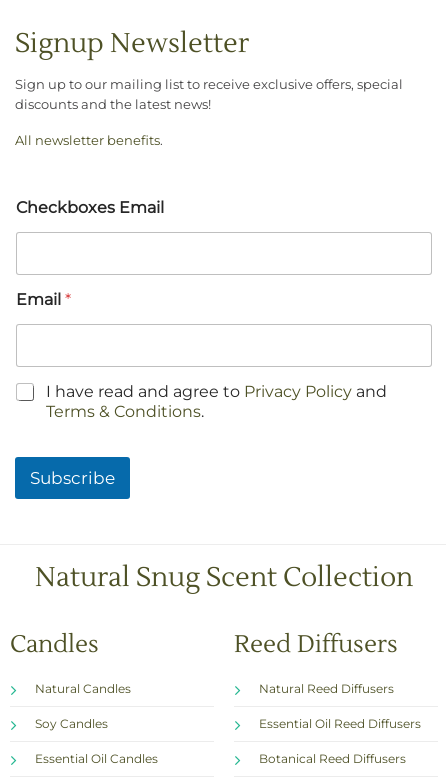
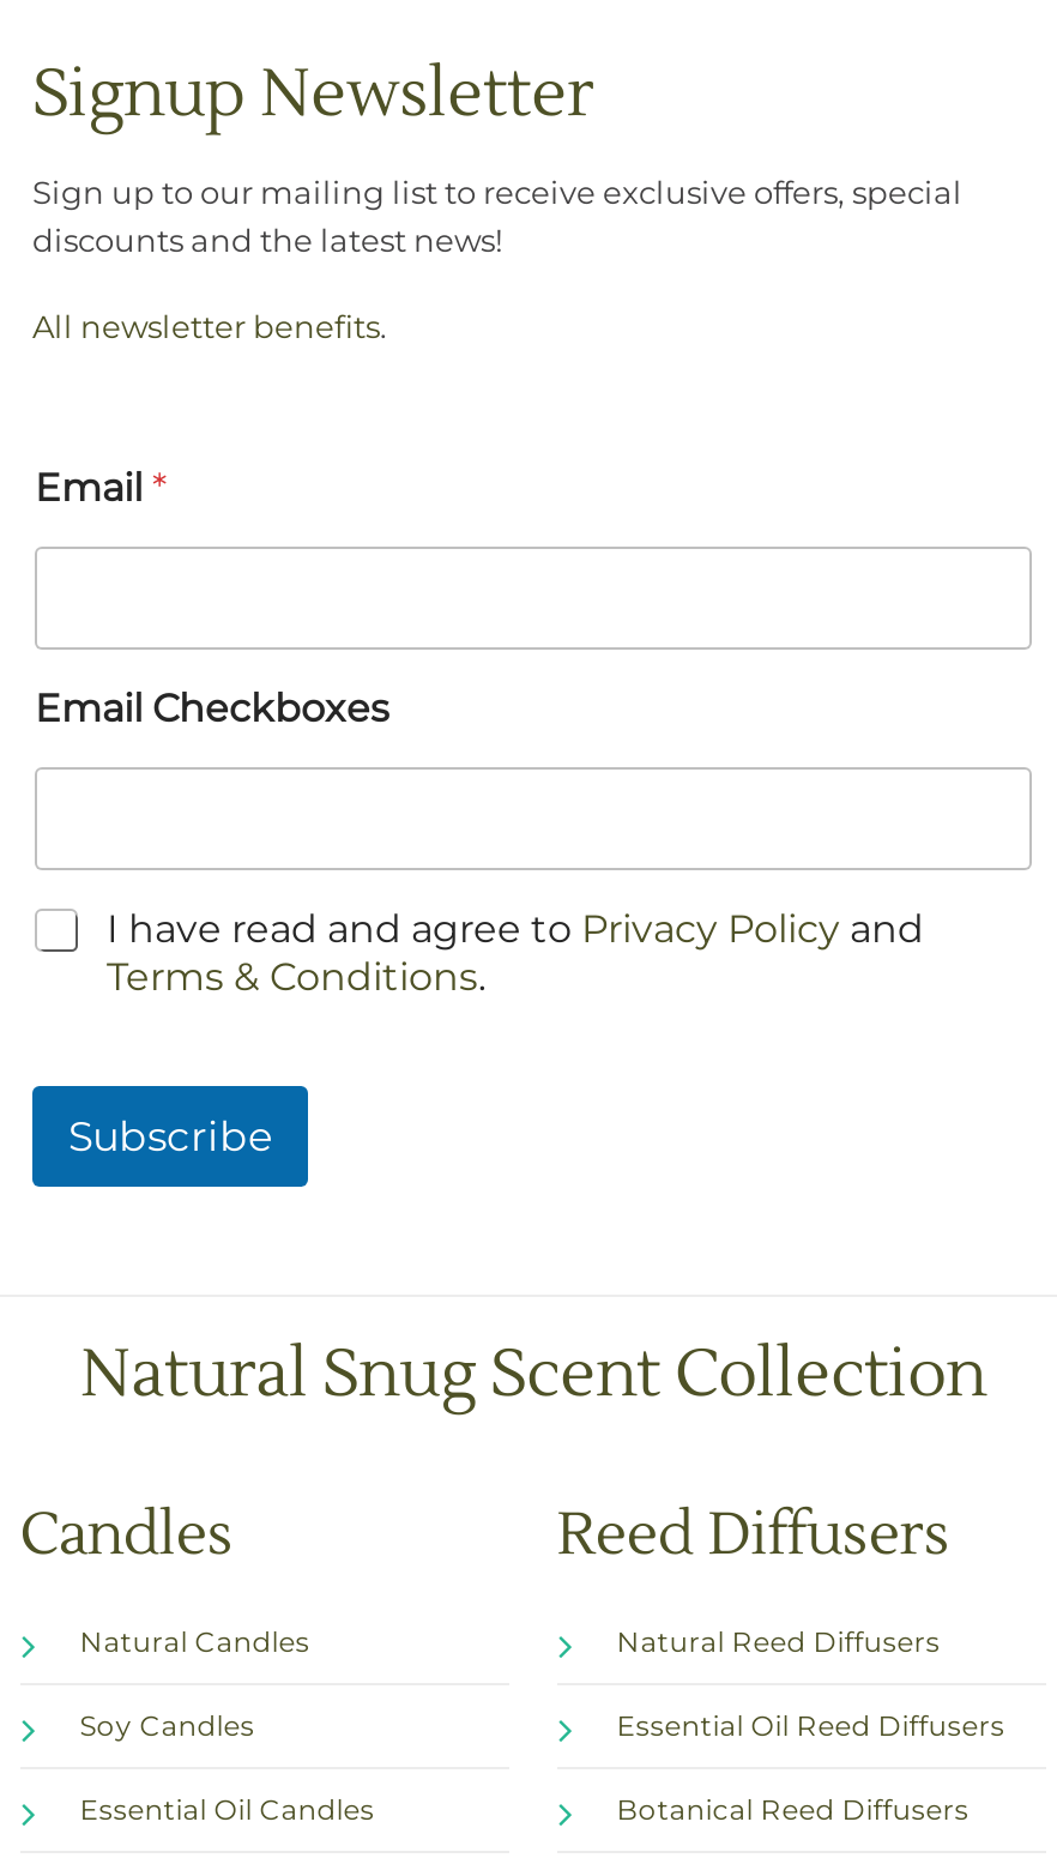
[16,198,164,217] Checkboxes Email -> none
moved [16,290,71,309] -> [35,465,167,510]: Email *
none -> [35,685,389,731] Email Checkboxes

